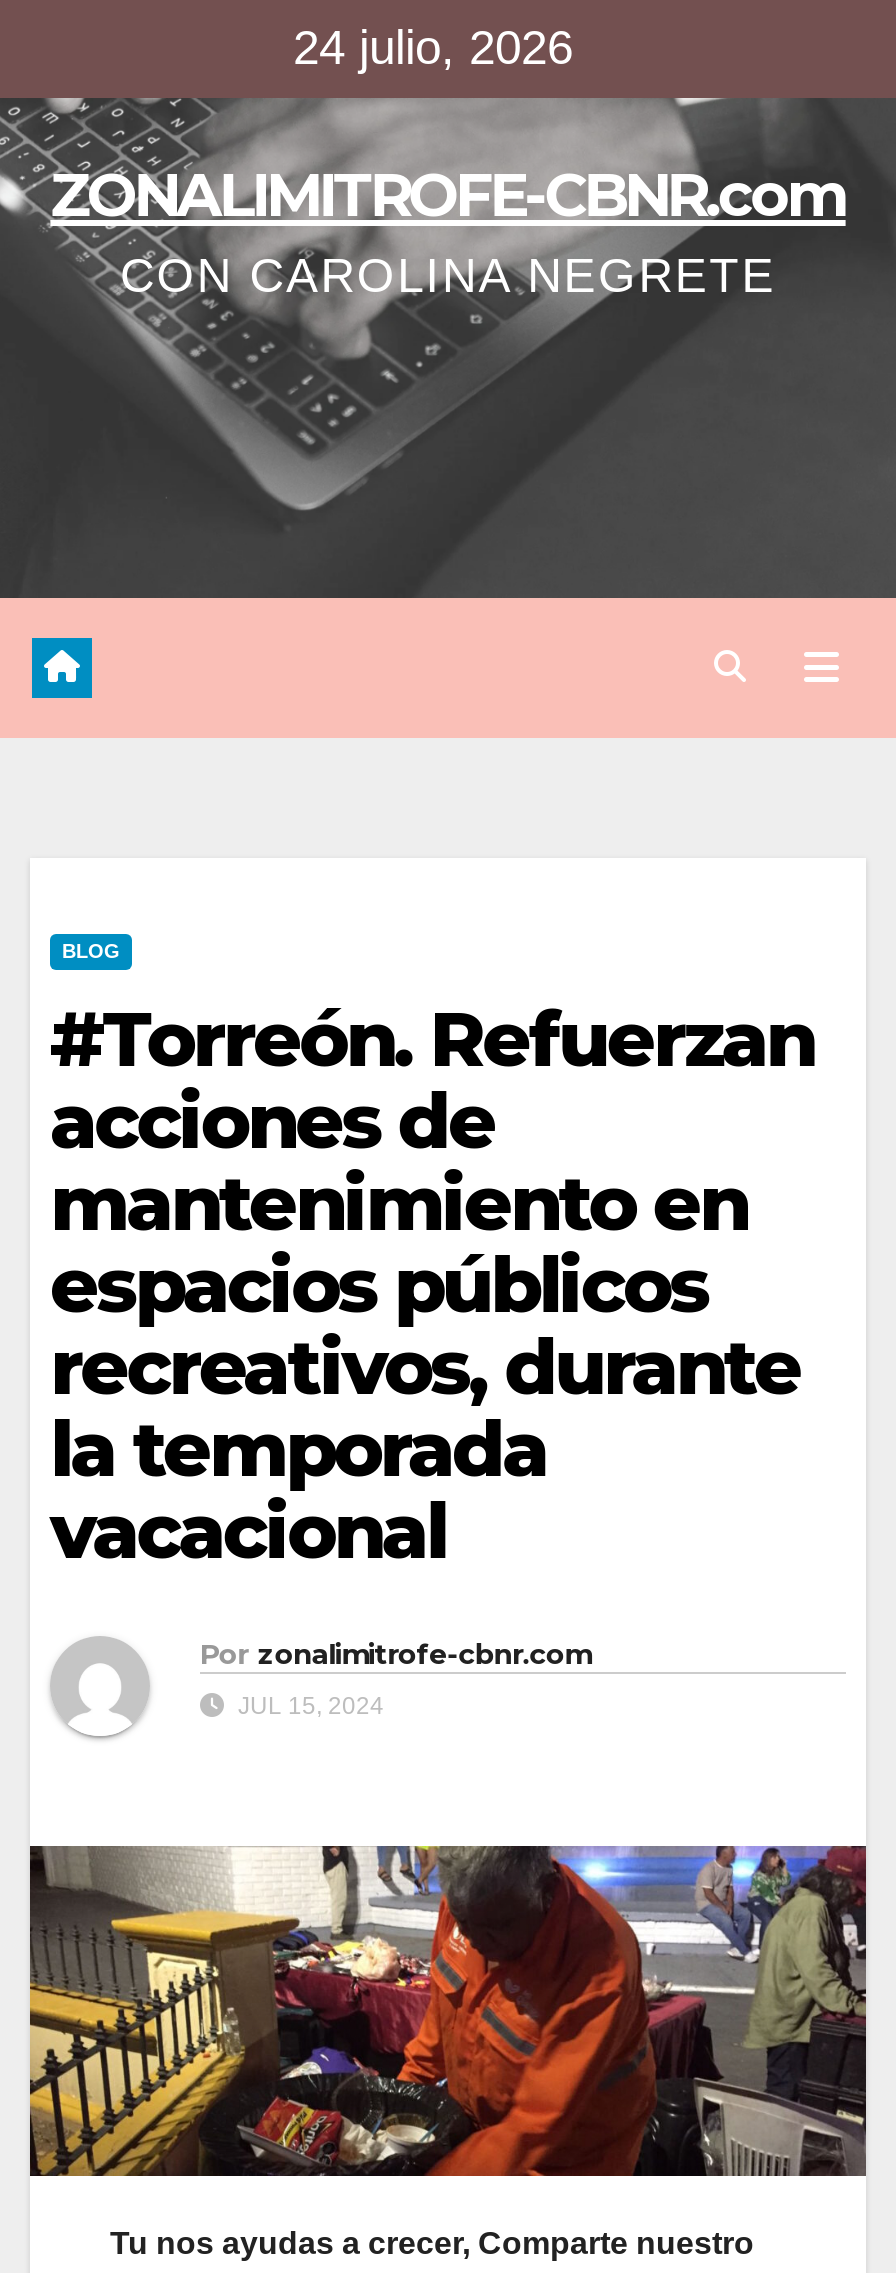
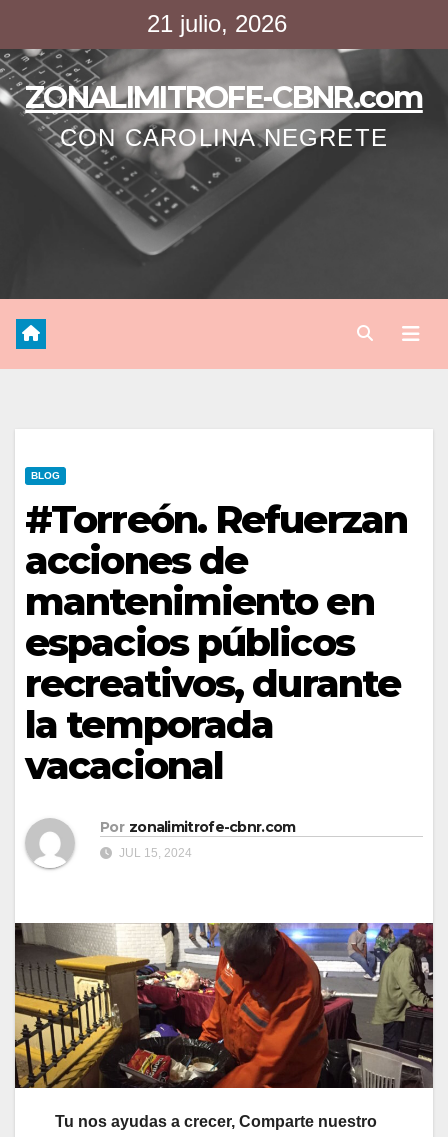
[293,20,573,74] 24 julio, 2026 -> [146,10,286,37] 21 julio, 2026

